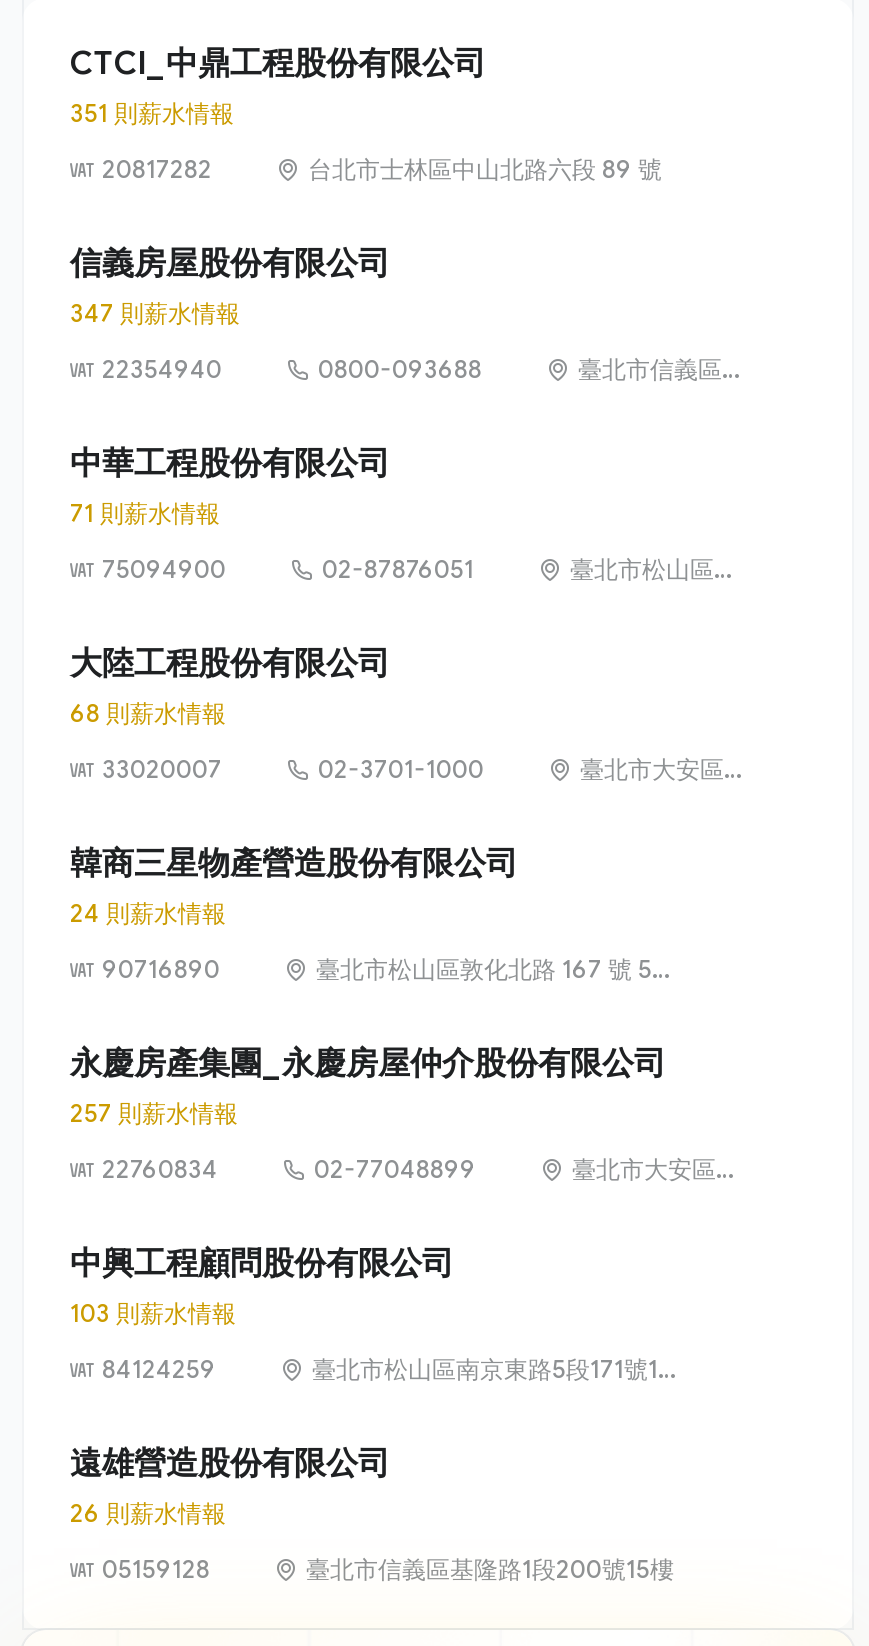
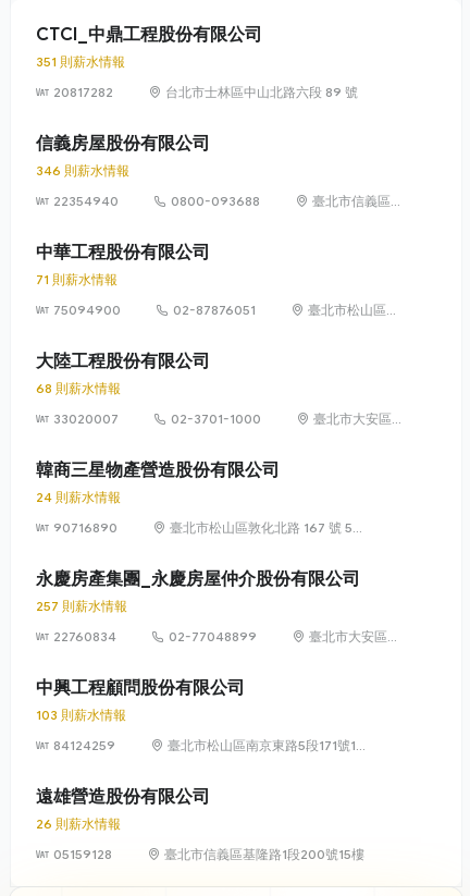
[70,298,240,328] 347 則薪水情報 -> [36,162,129,179] 346 則薪水情報

